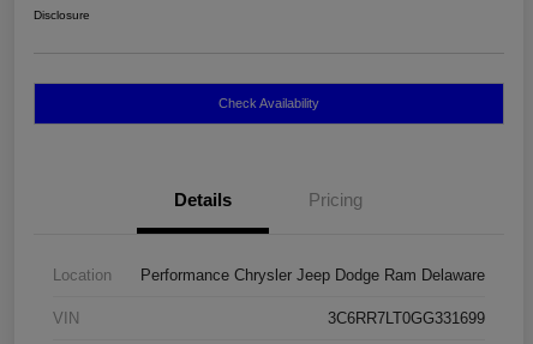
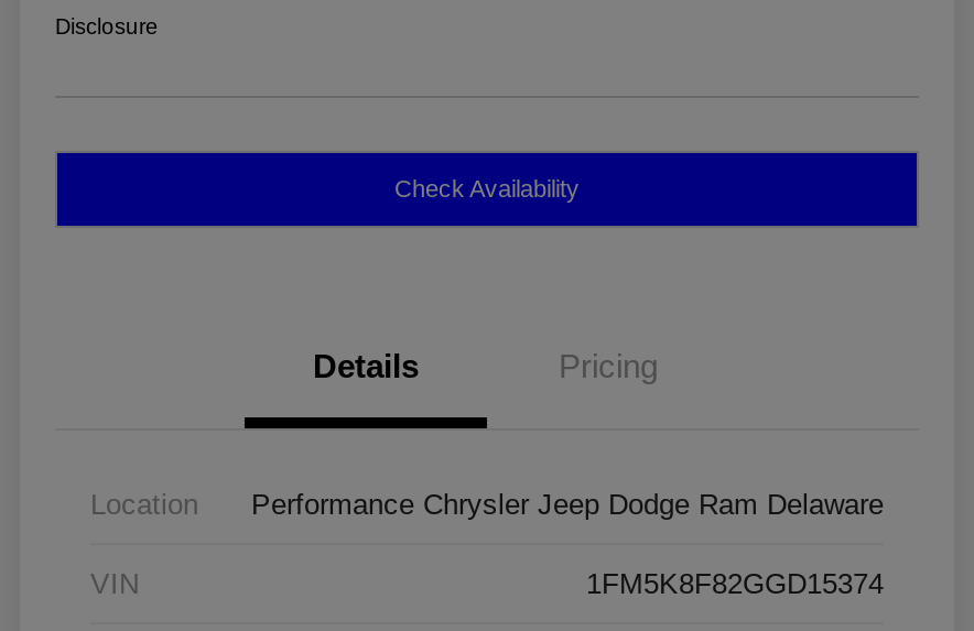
[328,309,485,327] 3C6RR7LT0GG331699 -> [586,567,884,600] 1FM5K8F82GGD15374

